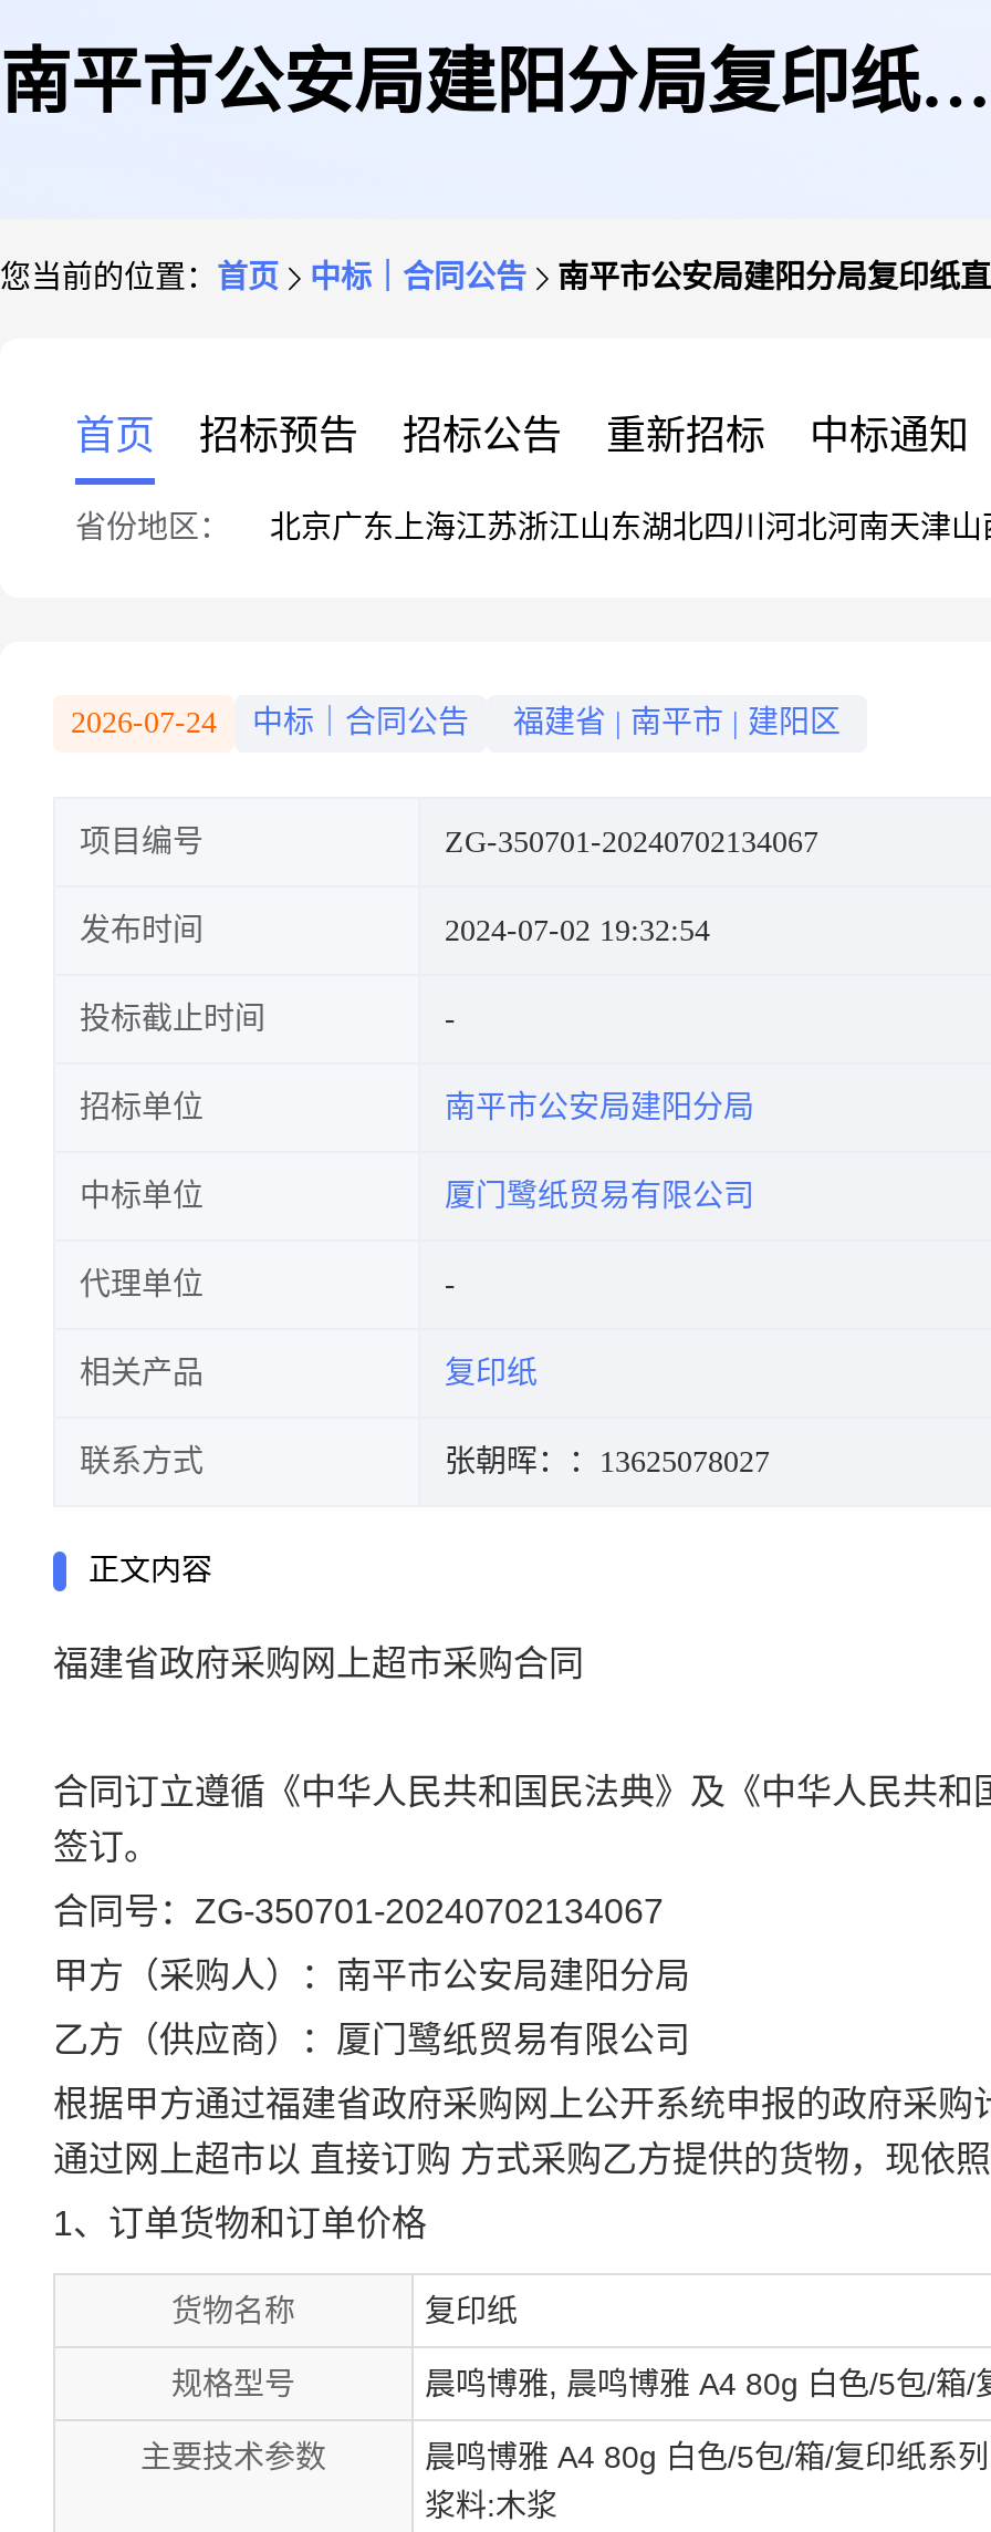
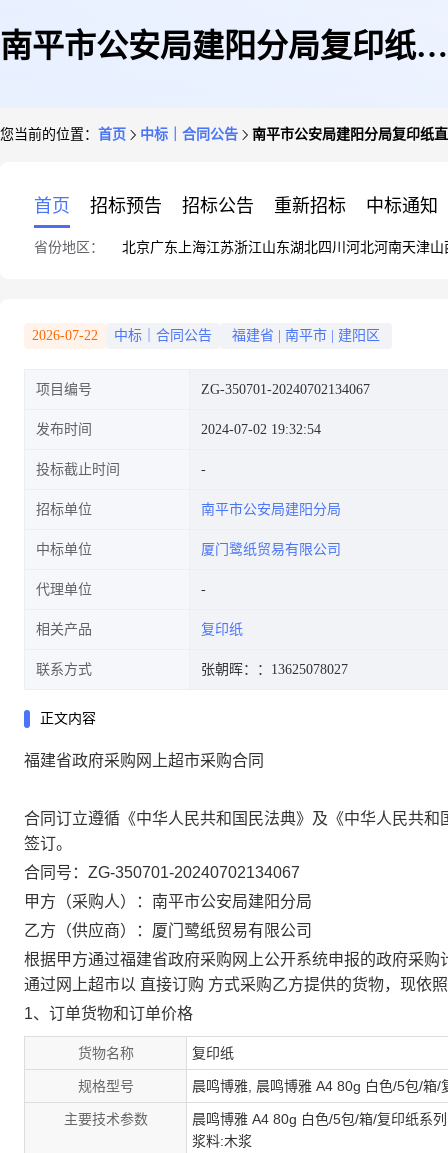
[71,706,217,739] 2026-07-24 -> [32,328,98,343] 2026-07-22

